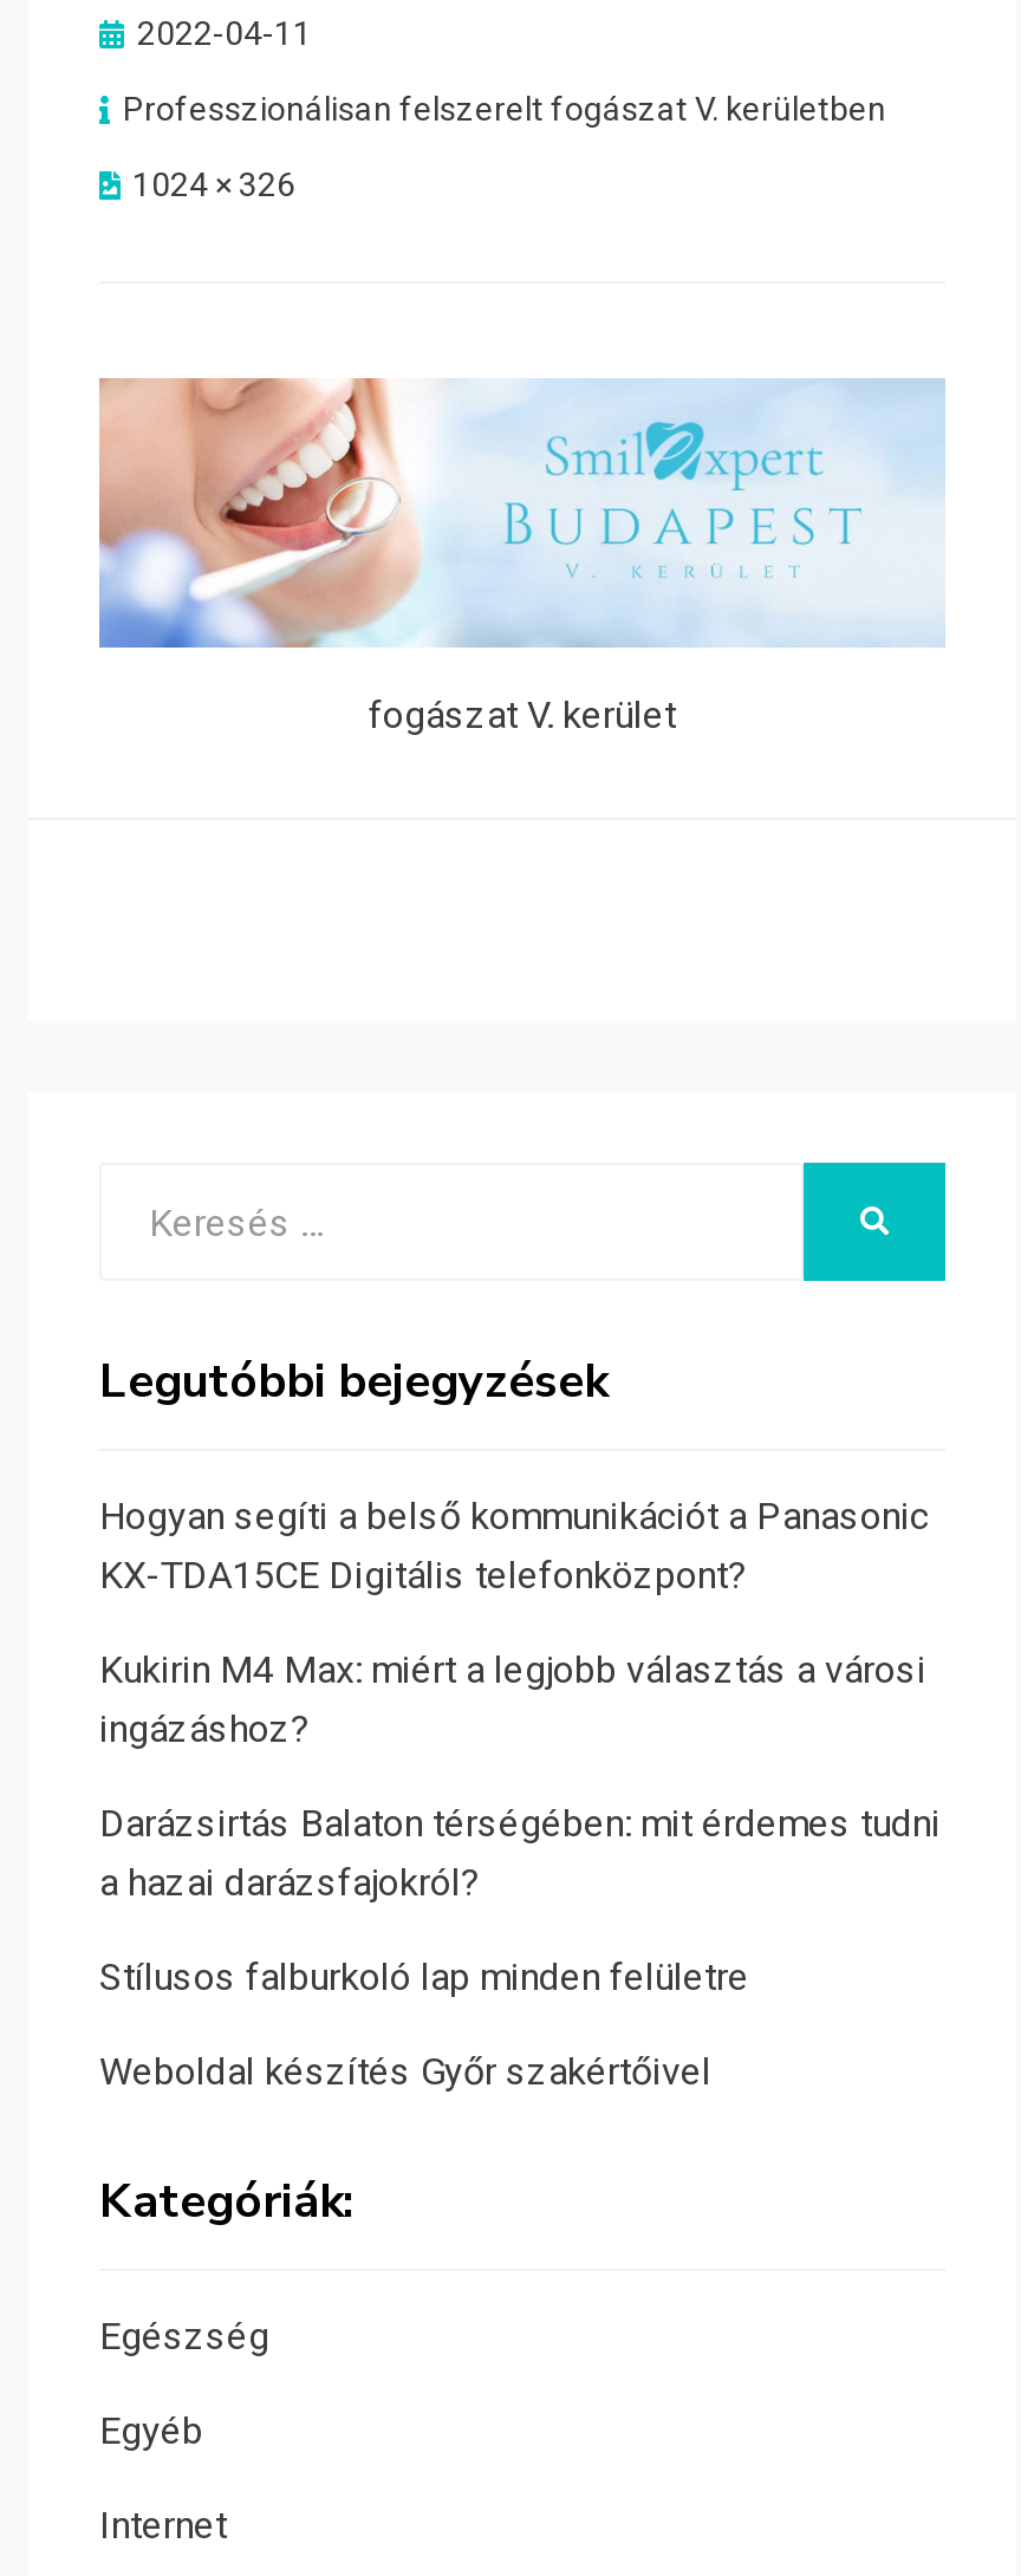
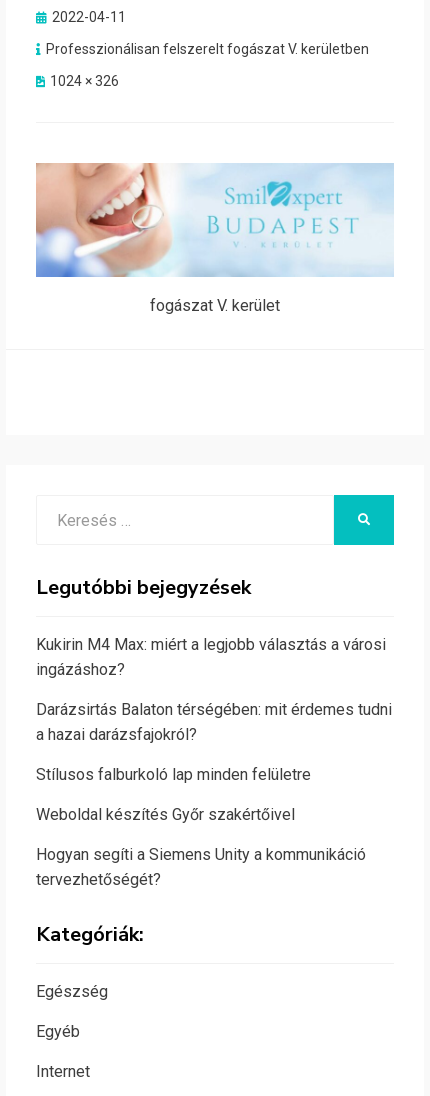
[99,1494,929,1598] Hogyan segíti a belső kommunikációt a Panasonic | KX-TDA15CE Digitális telefonközpont? -> none
moved [99,1648,941,2094] -> [36,635,392,824]: Kukirin M4 Max: miért a legjobb választás a városi | ingázáshoz? | Darázsirtás Balaton térségében: mit érdemes tudni | a hazai darázsfajokról? | Stílusos falburkoló lap minden felületre | Weboldal készítés Győr szakértőivel
none -> [36,845,366,889] Hogyan segíti a Siemens Unity a kommunikáció | tervezhetőségét?

